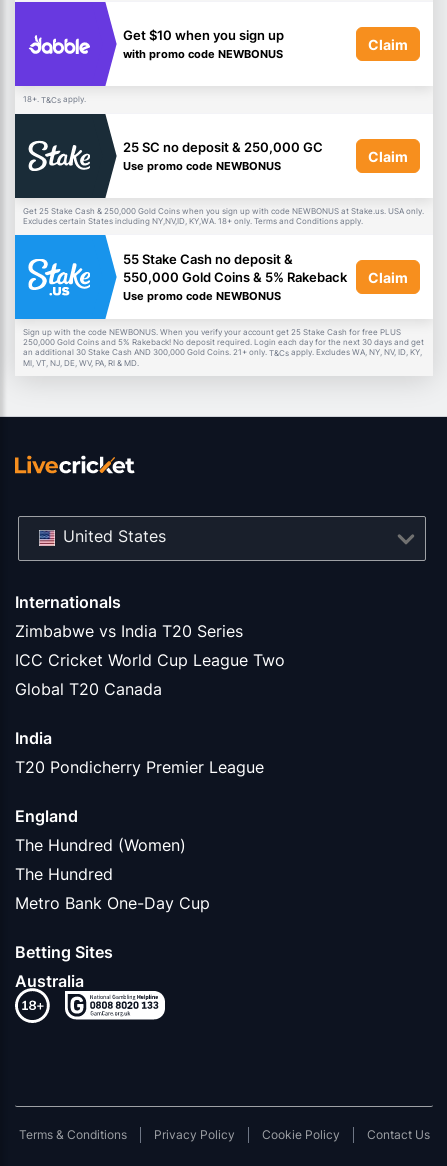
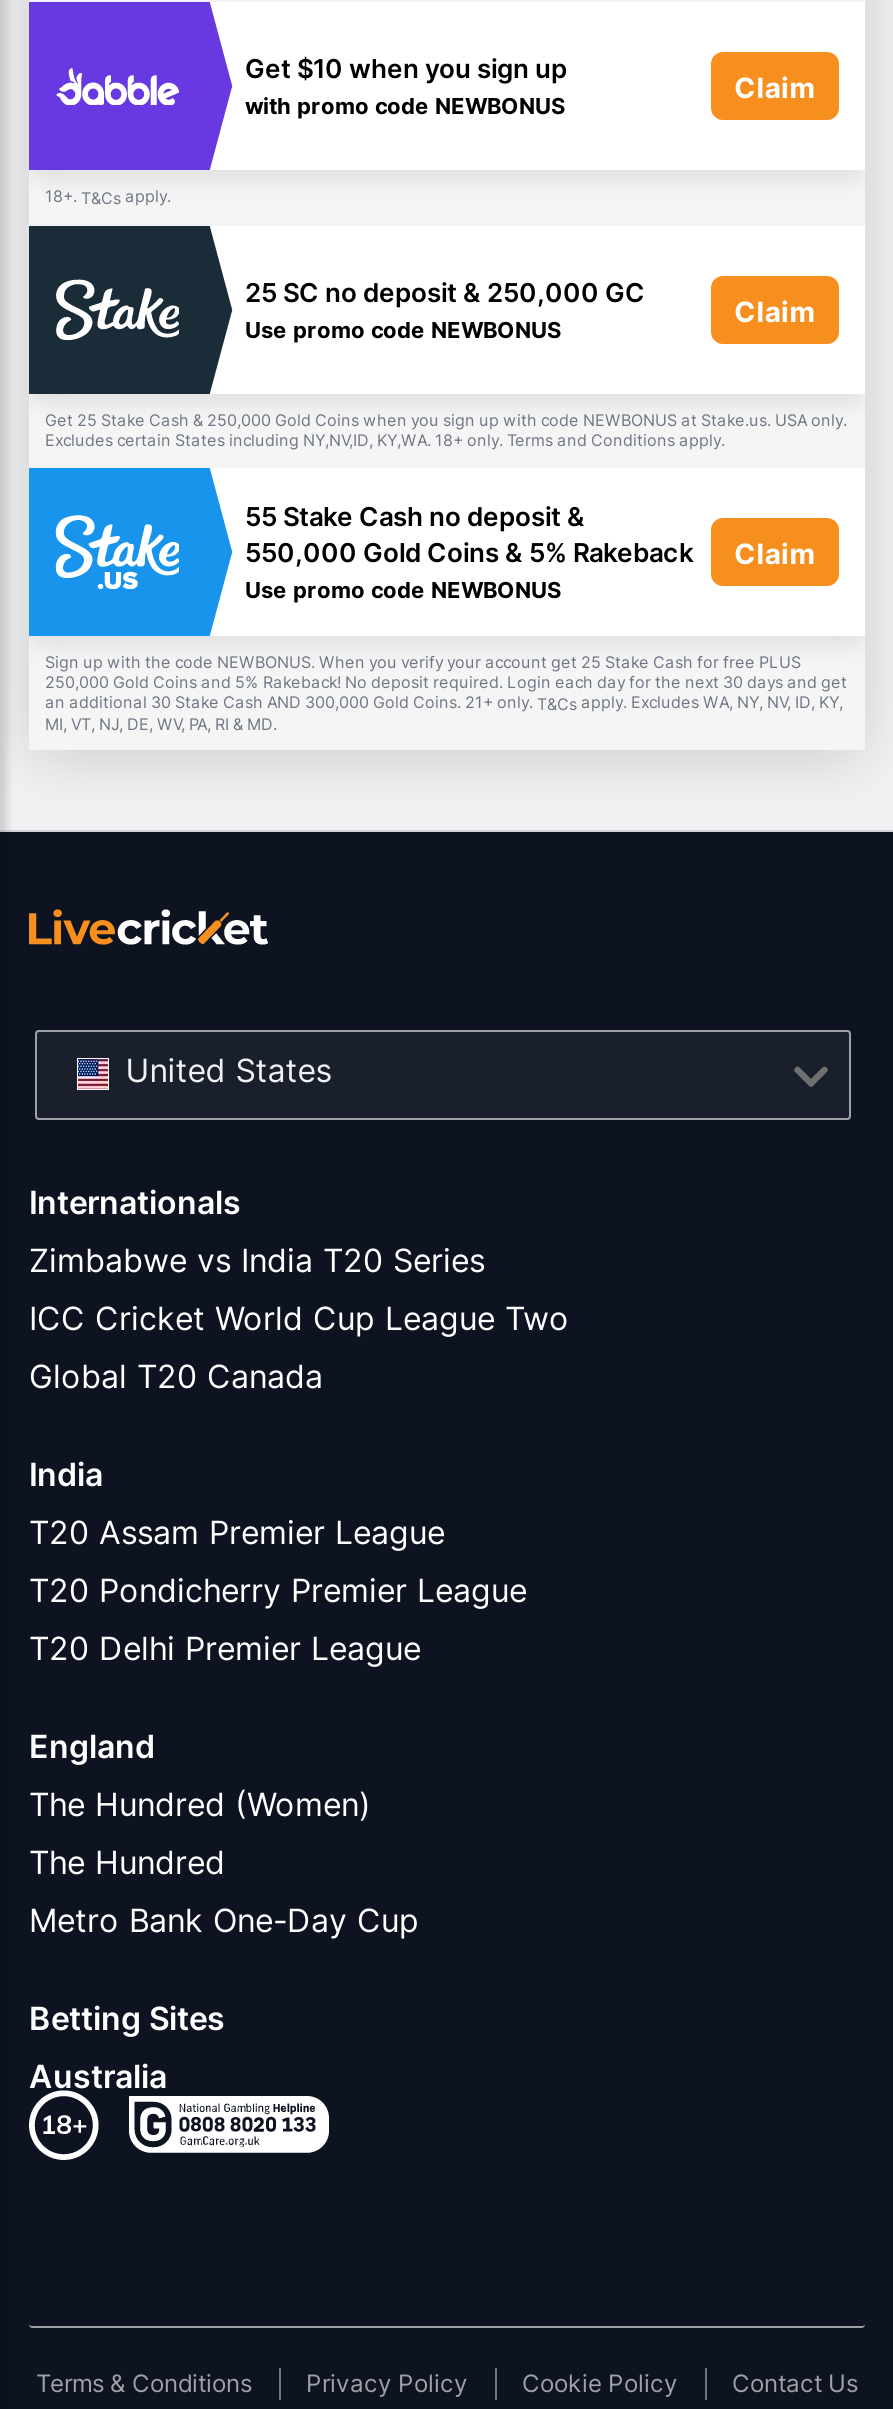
none -> [29,1511,445,1551] T20 Assam Premier League
none -> [29,1627,421,1667] T20 Delhi Premier League

